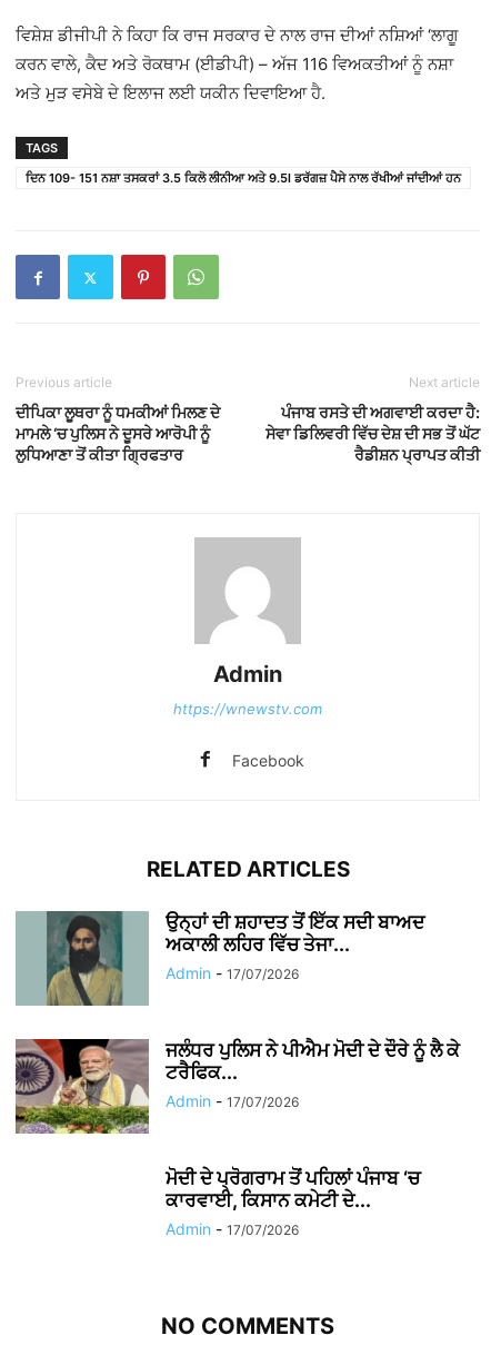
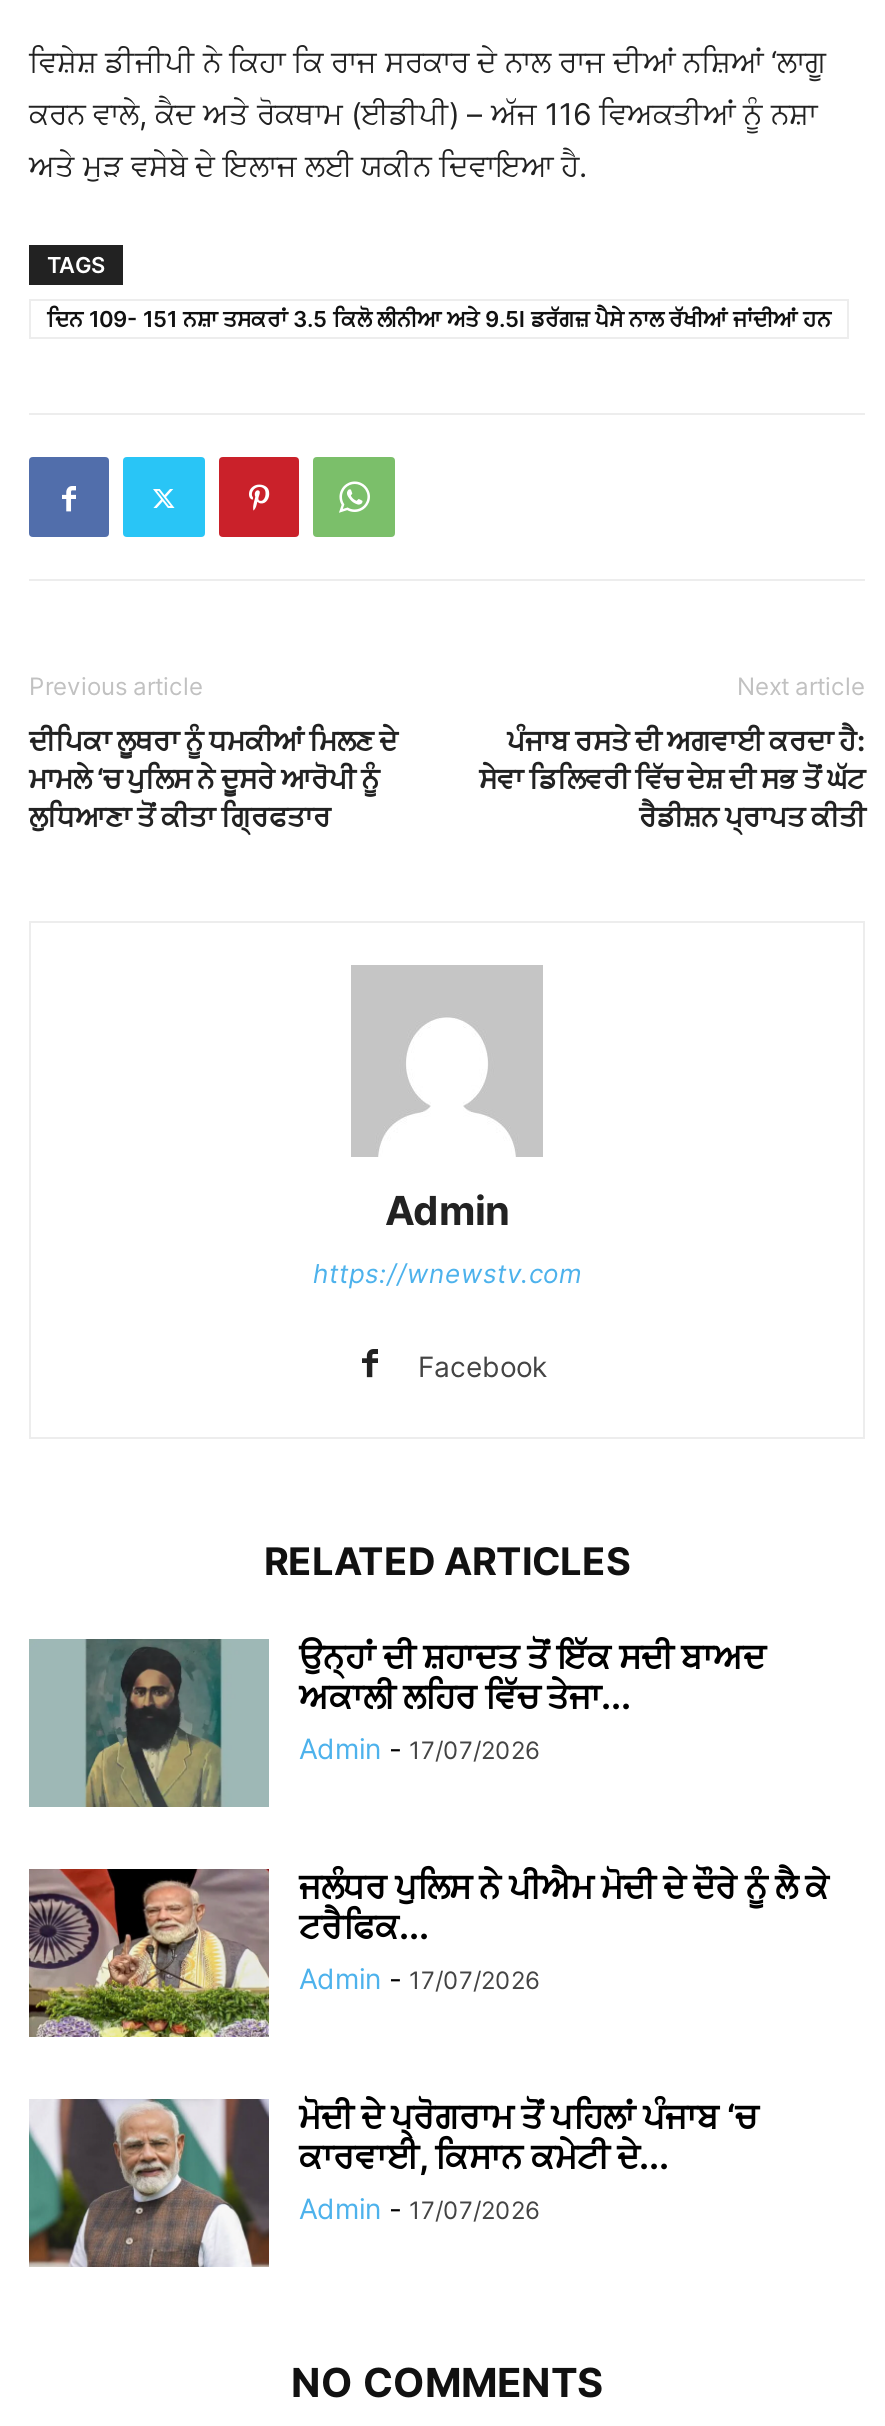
none -> [27,2097,271,2269] [image]

